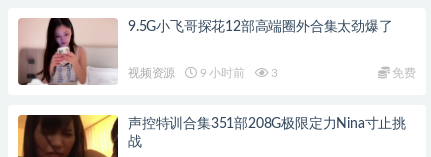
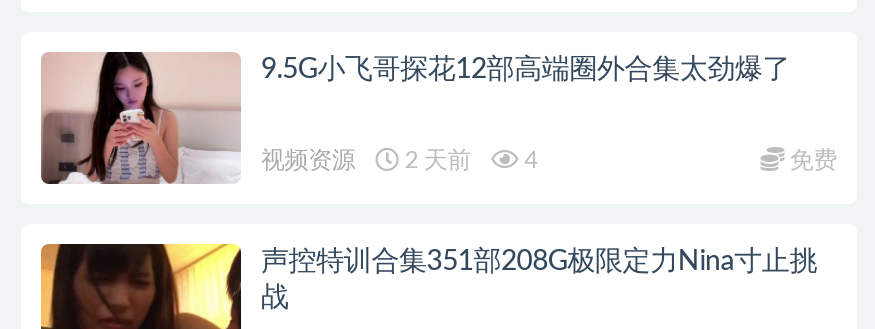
[197,67,278,79] 9 小时前 | 3 -> [399,149,538,173] 2 天前 | 4

